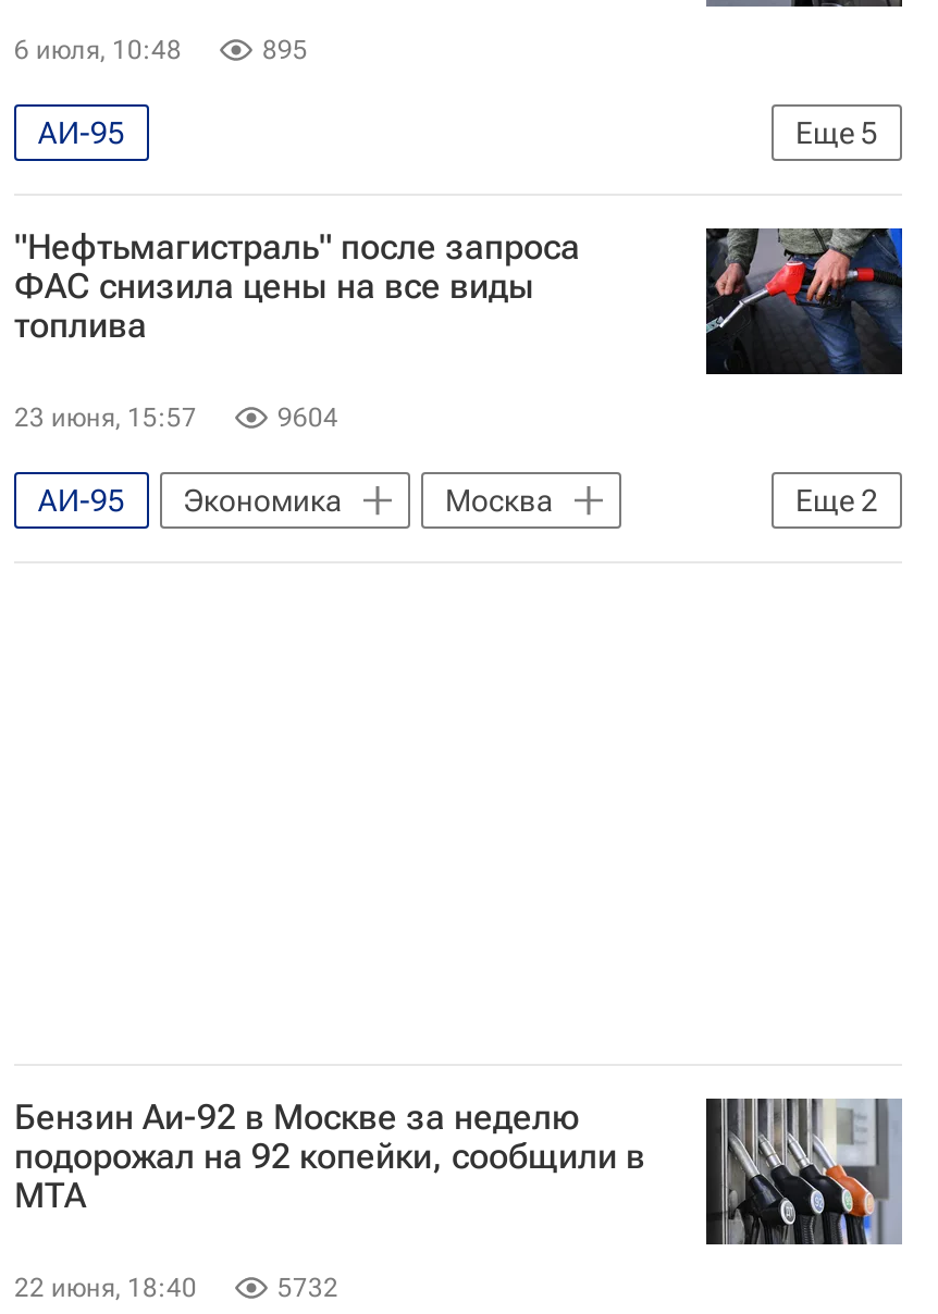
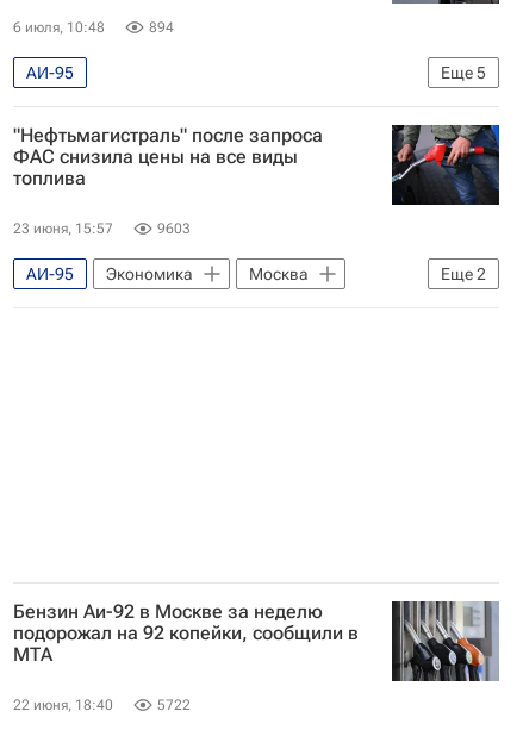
[262,35,308,65] 895 -> [149,19,174,36] 894
[277,402,338,433] 9604 -> [157,220,191,237] 9603
[277,1273,338,1303] 5732 -> [157,697,191,713] 5722

